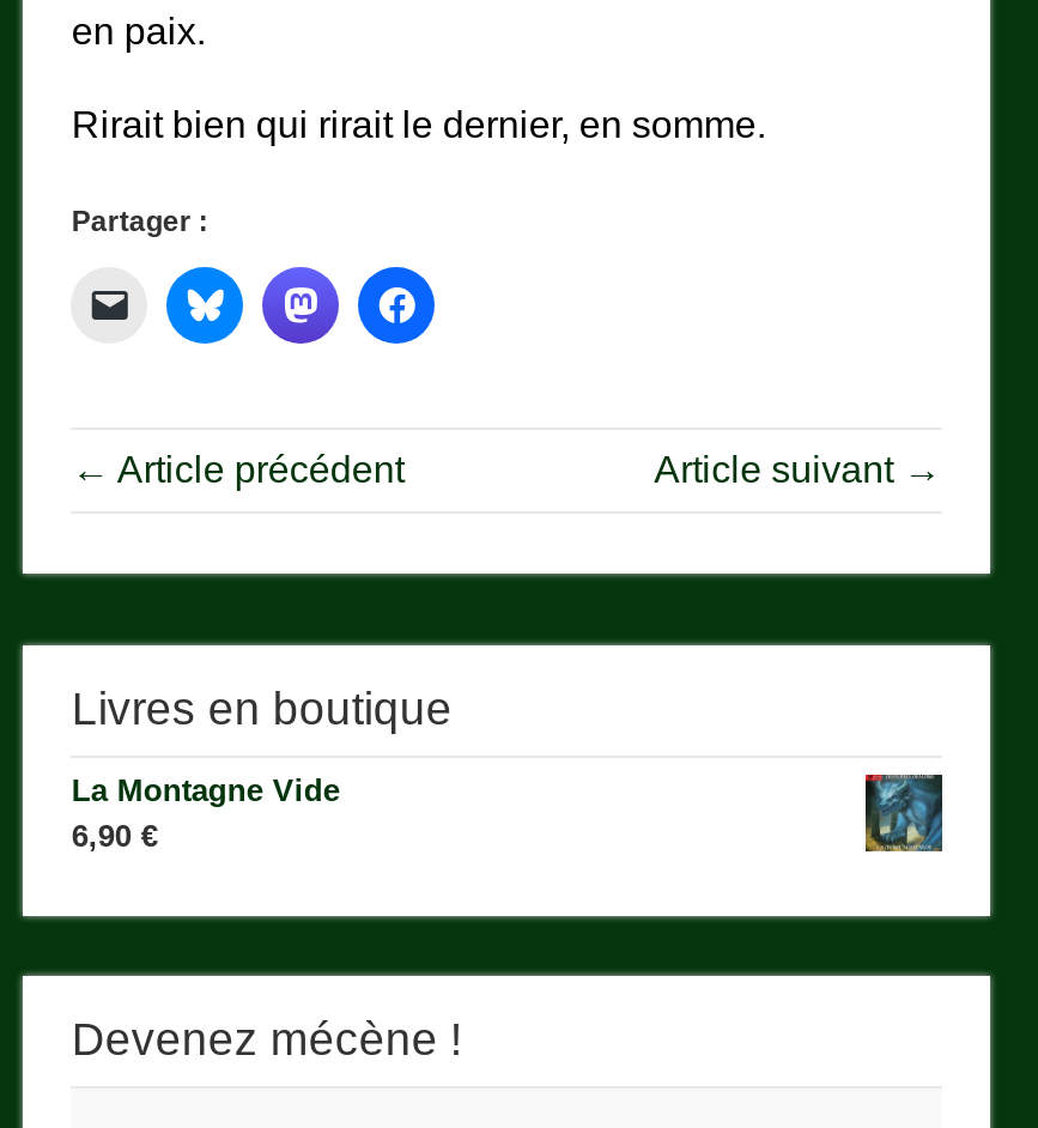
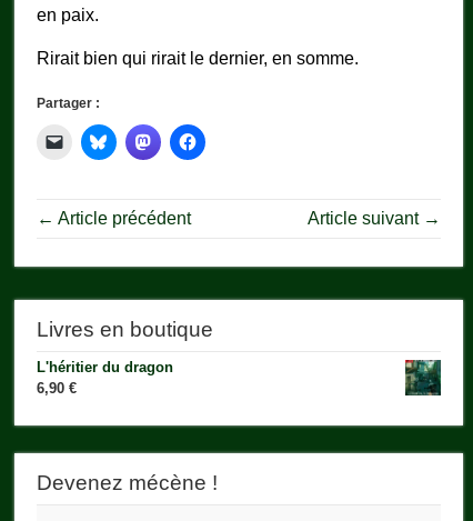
[72,772,340,808] La Montagne Vide -> [37,359,174,375] L'héritier du dragon
[863,777,942,854] [image] -> [404,360,441,397] [image]

